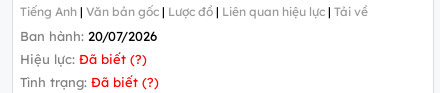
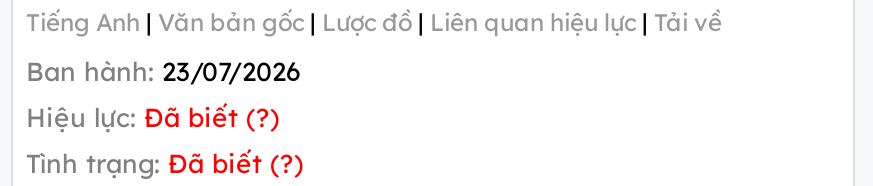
[19,27,156,43] Ban hành: 20/07/2026 -> [26,55,300,87] Ban hành: 23/07/2026

